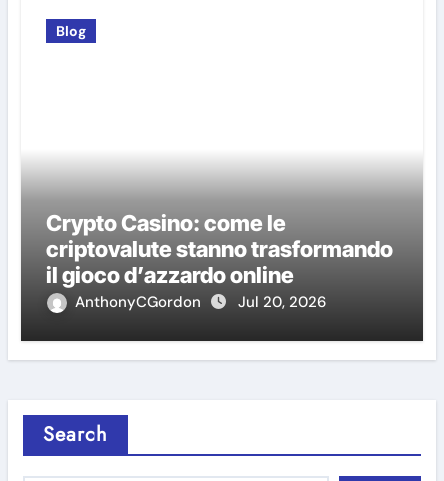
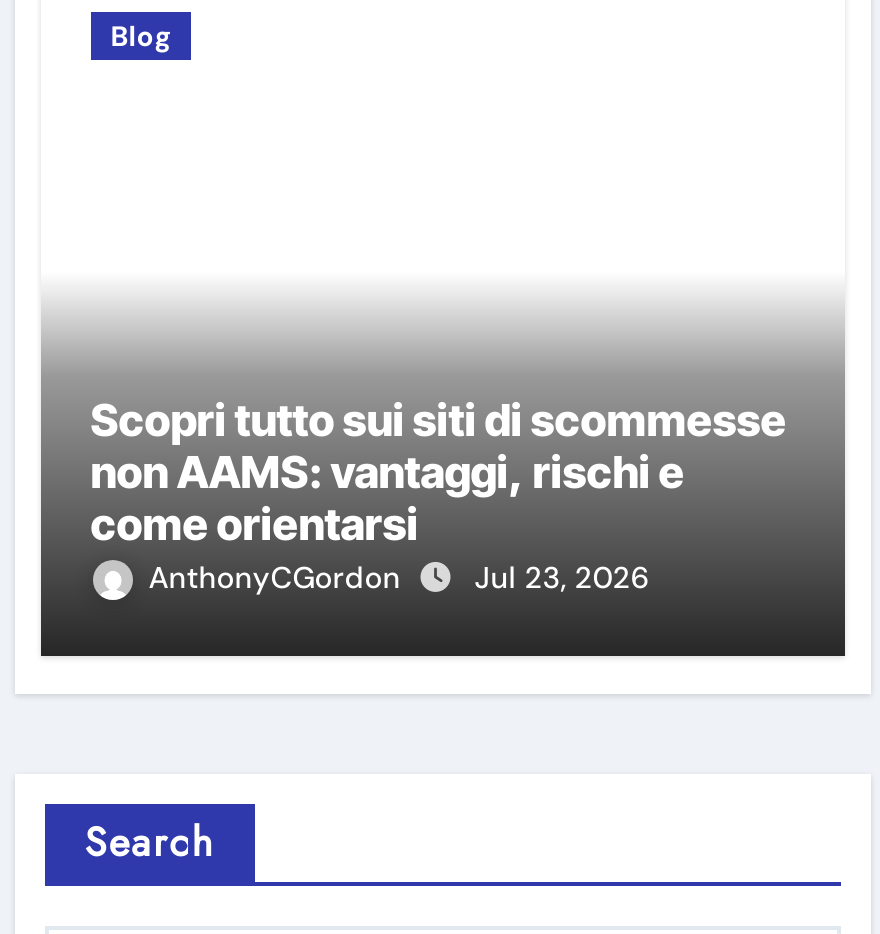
[46,209,393,287] Crypto Casino: come le | criptovalute stanno trasformando | il gioco d’azzardo online -> [91,393,787,549] Scopri tutto sui siti di scommesse | non AAMS: vantaggi, rischi e | come orientarsi
[75,291,326,311] AnthonyCGordon Jul 20, 2026 -> [149,557,649,597] AnthonyCGordon Jul 23, 2026

